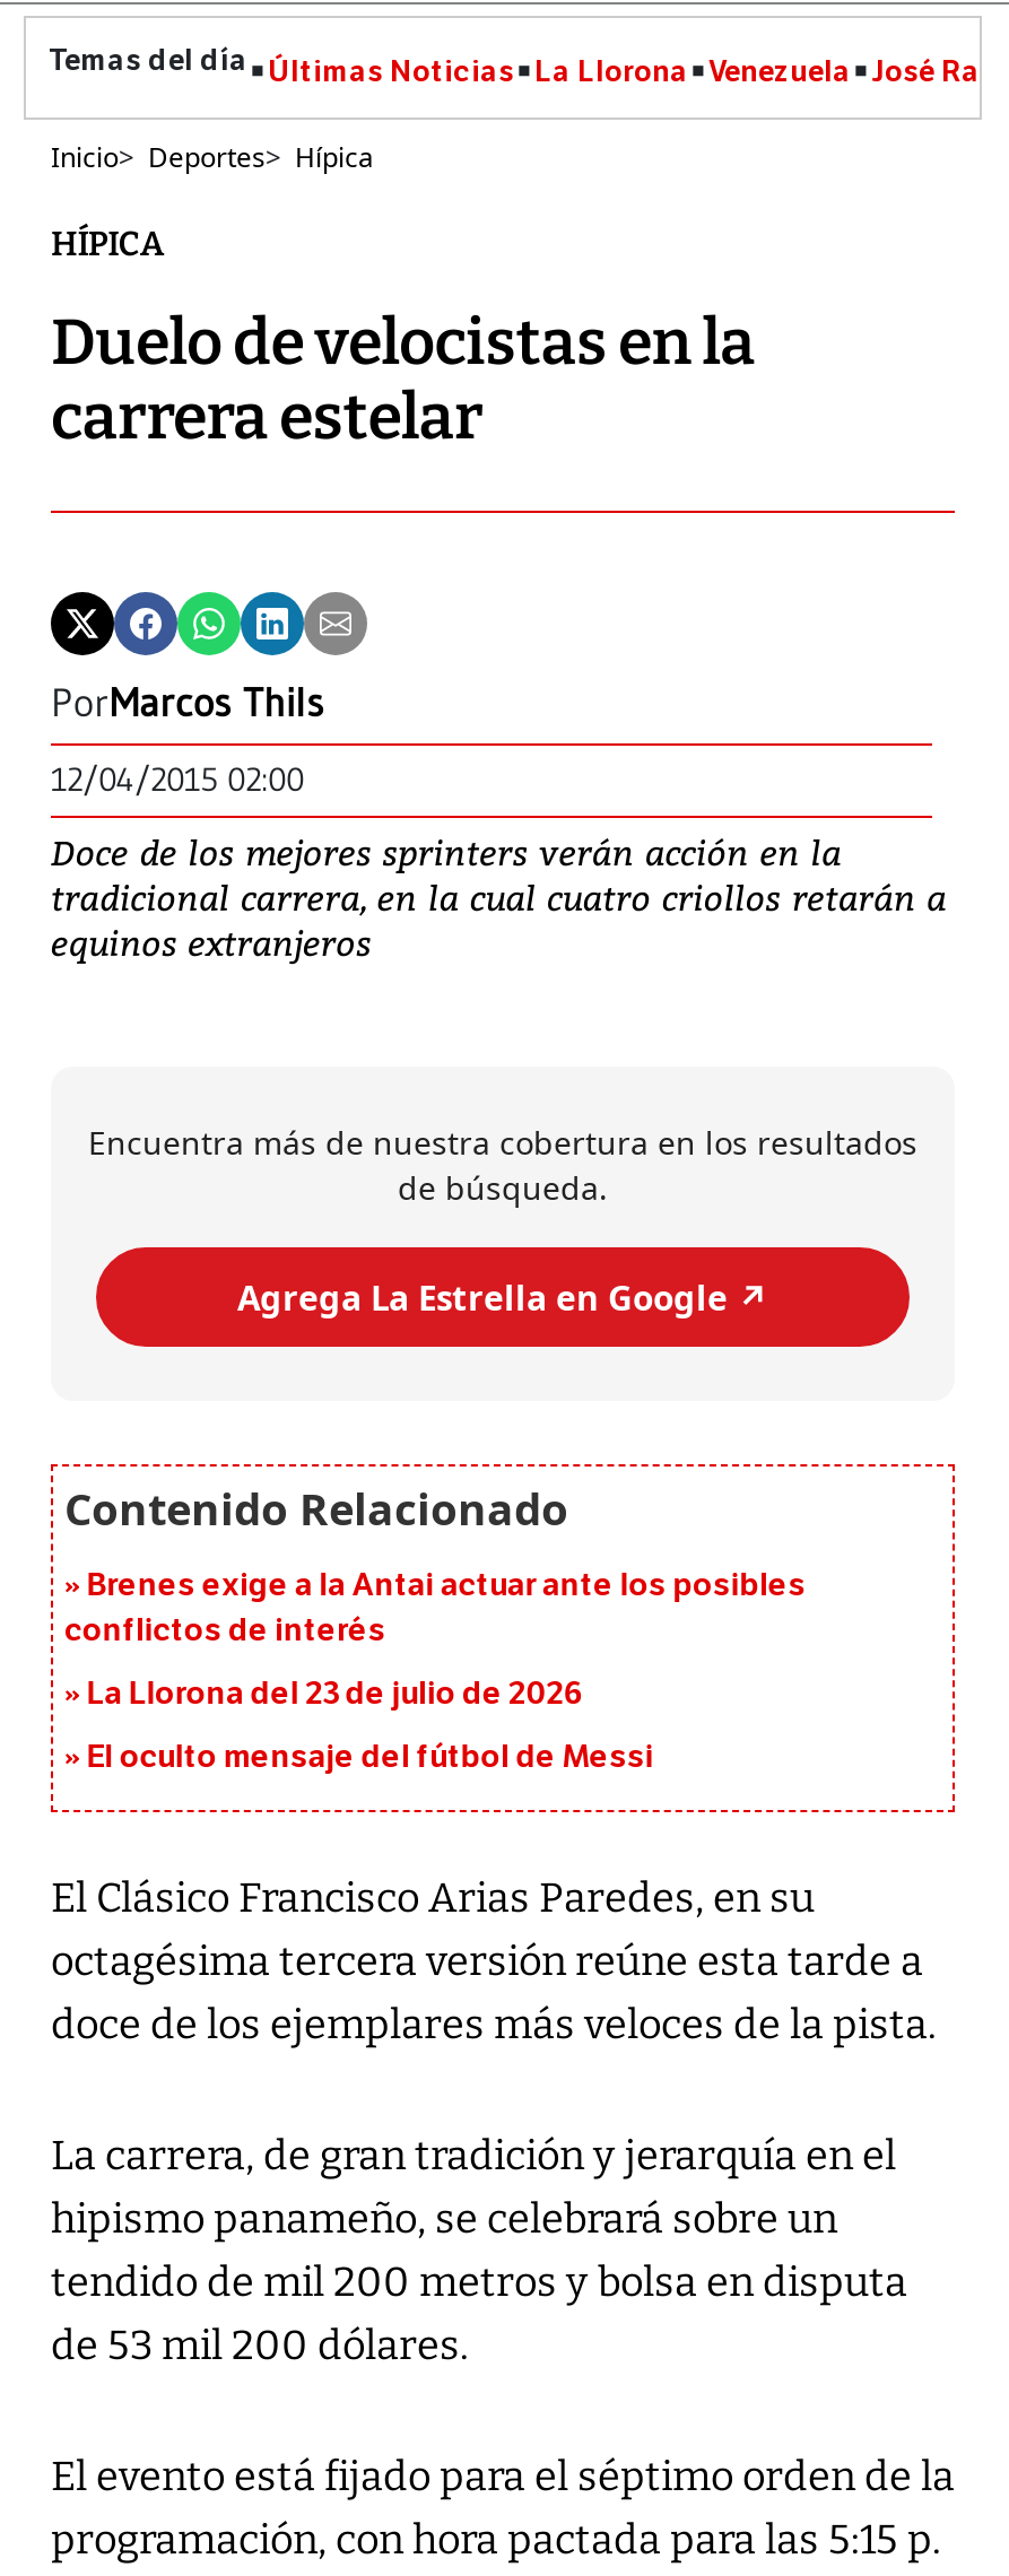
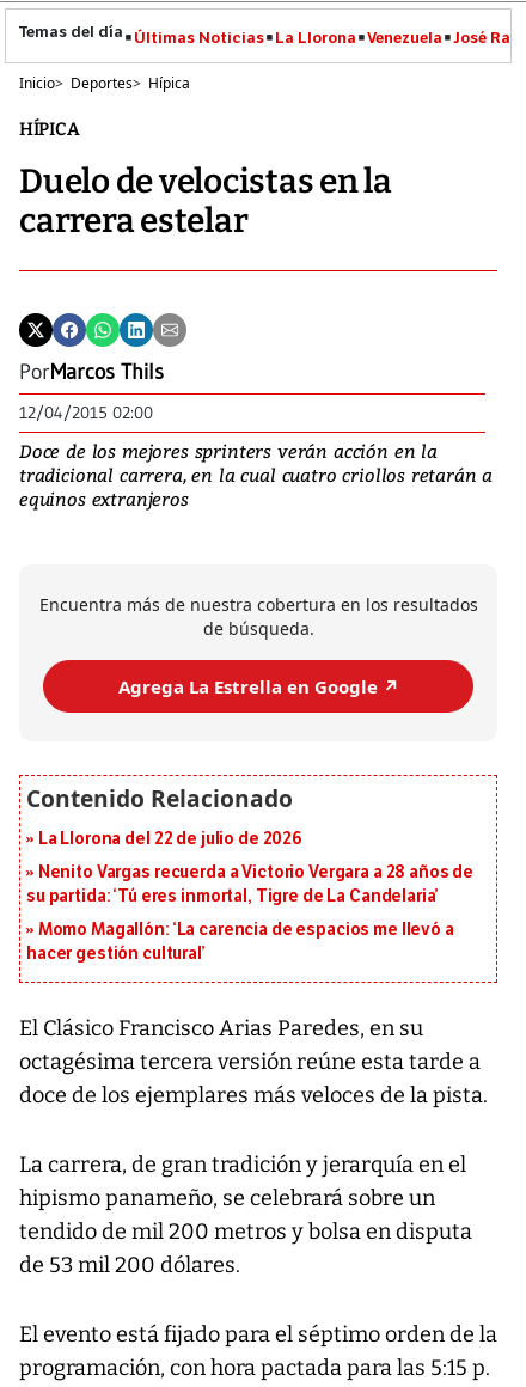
[64,1567,806,1651] Brenes exige a la Antai actuar ante los posibles | conflictos de interés -> [38,829,302,850] La Llorona del 22 de julio de 2026
[87,1676,584,1714] La Llorona del 23 de julio de 2026 -> [26,863,474,907] Nenito Vargas recuerda a Victorio Vergara a 28 años de | su partida: ‘Tú eres inmortal, Tigre de La Candelaria’
[87,1739,653,1777] El oculto mensaje del fútbol de Messi -> [26,920,454,964] Momo Magallón: ‘La carencia de espacios me llevó a | hacer gestión cultural’

